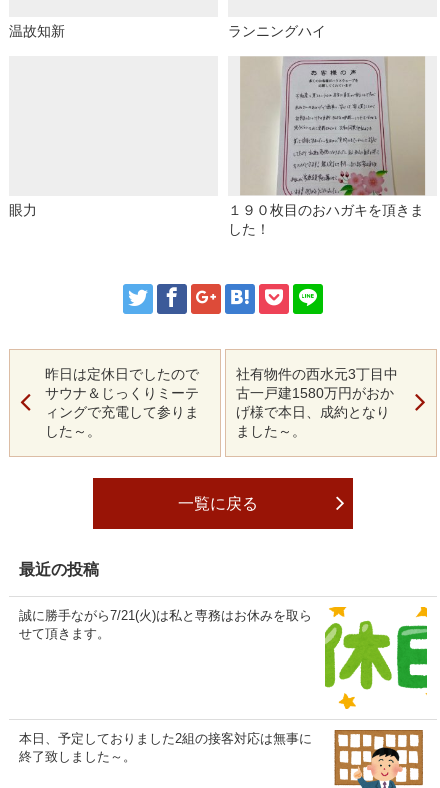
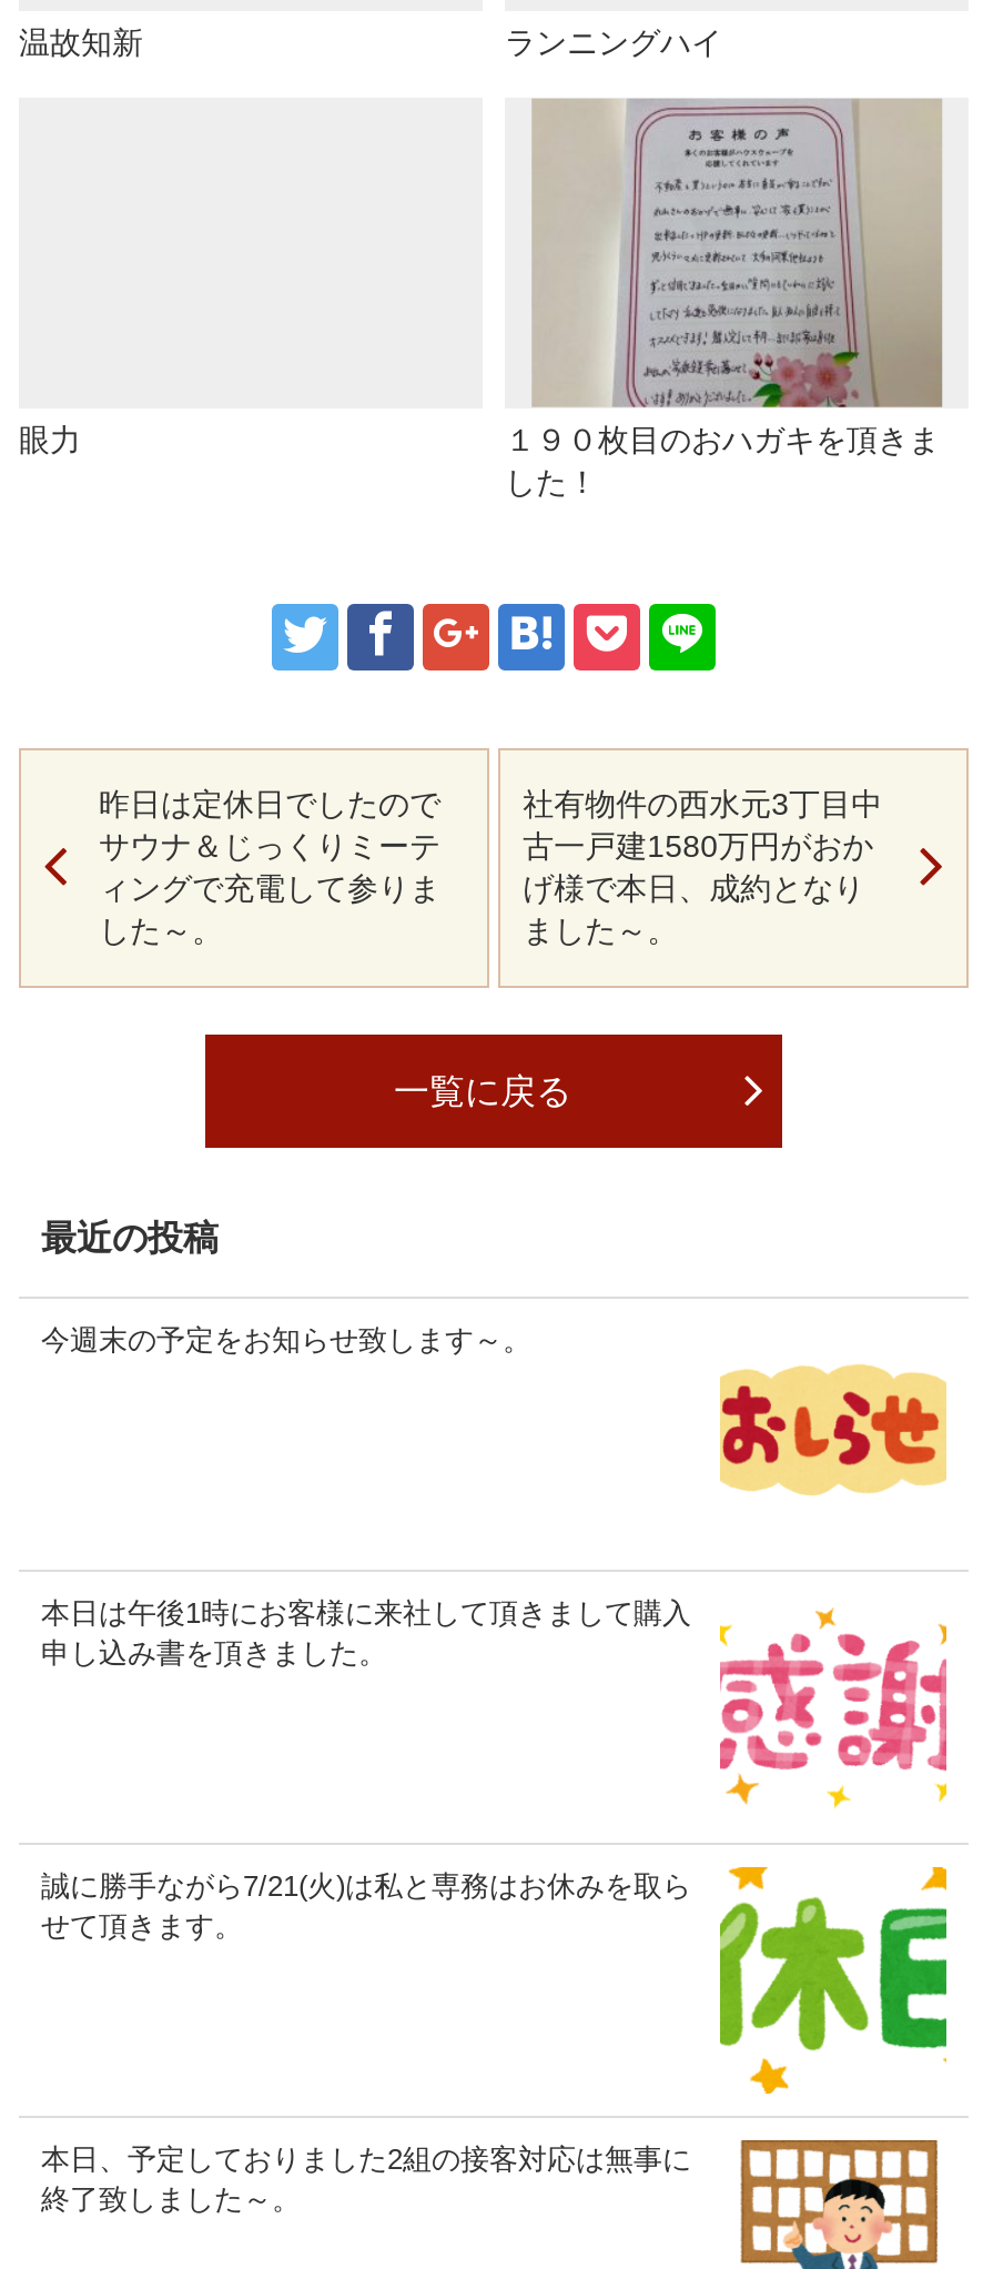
none -> [41,1322,531,1356] 今週末の予定をお知らせ致します～。
none -> [41,1594,949,1809] [image] | 本日は午後1時にお客様に来社して頂きまして購入 | 申し込み書を頂きました。
none -> [720,1330,946,1496] [image]

